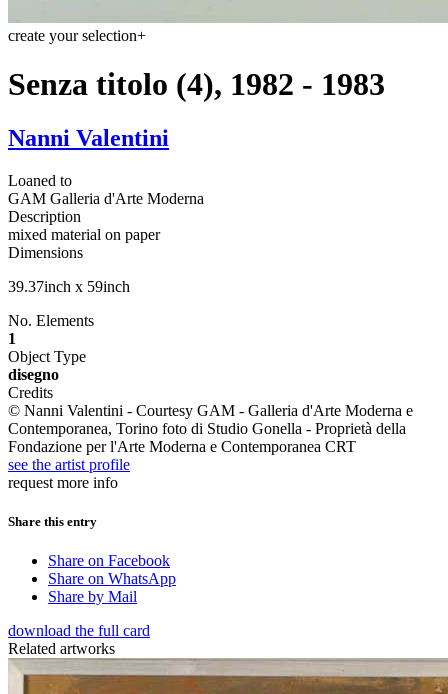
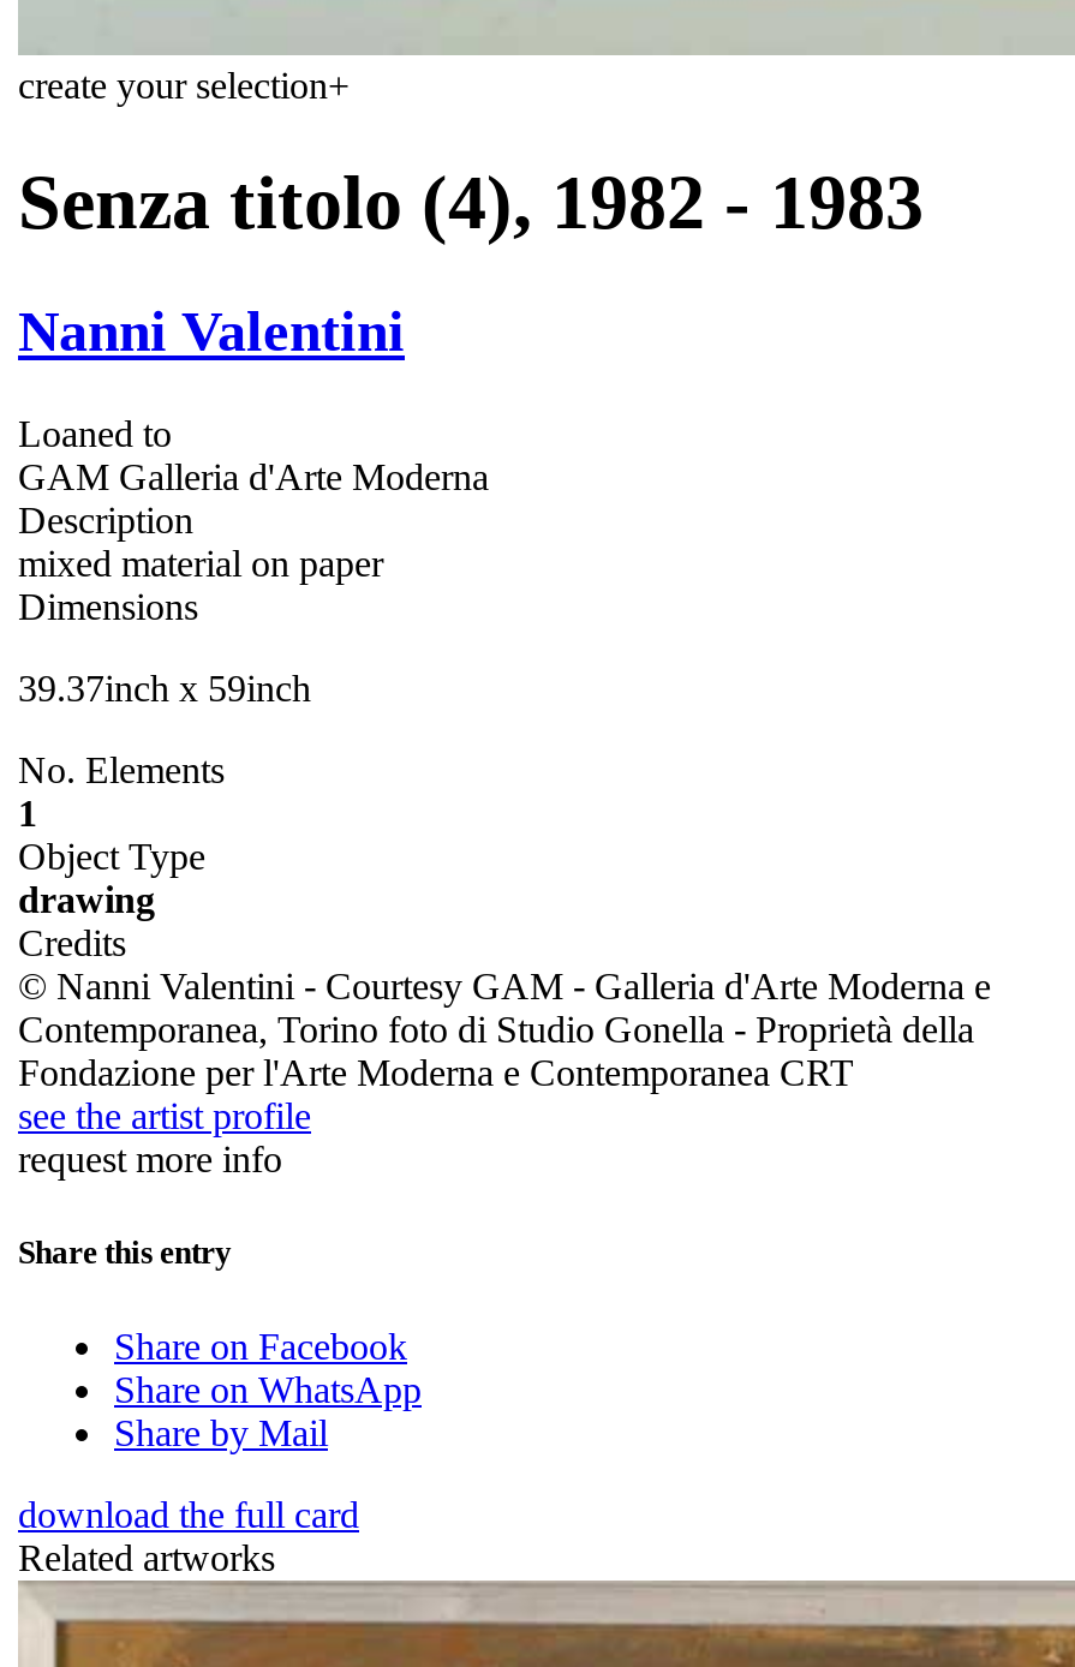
[8,366,59,383] disegno -> [18,879,155,919] drawing

